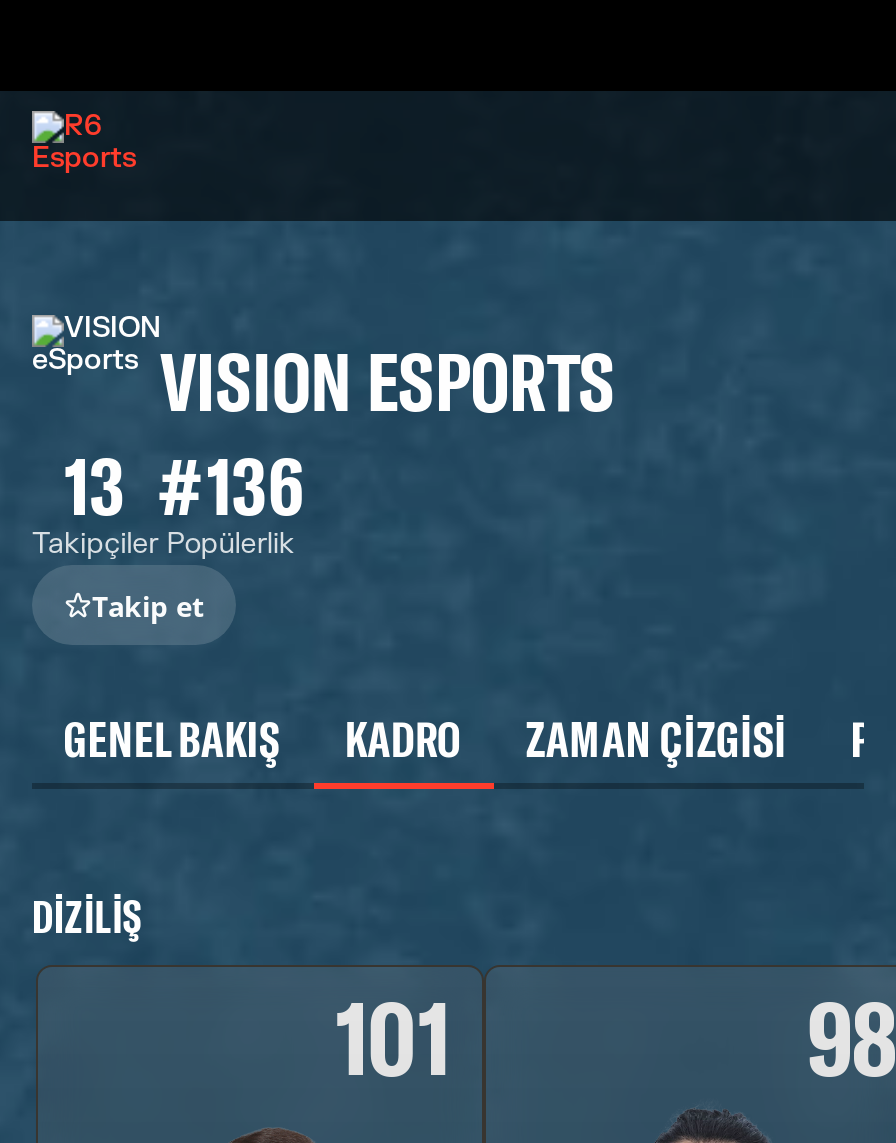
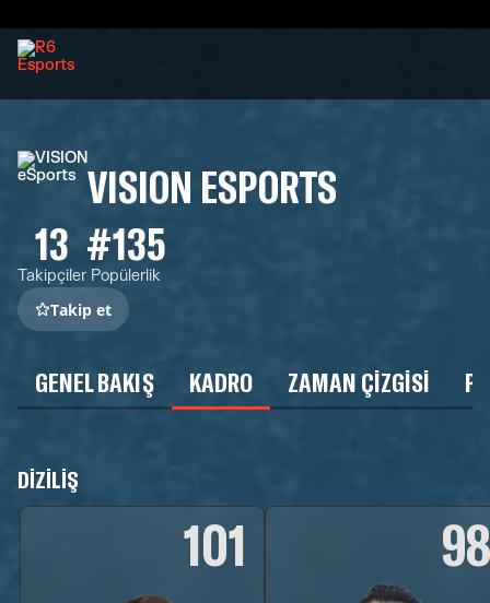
[64,435,303,531] 13 #136 -> [35,216,166,269] 13 #135

